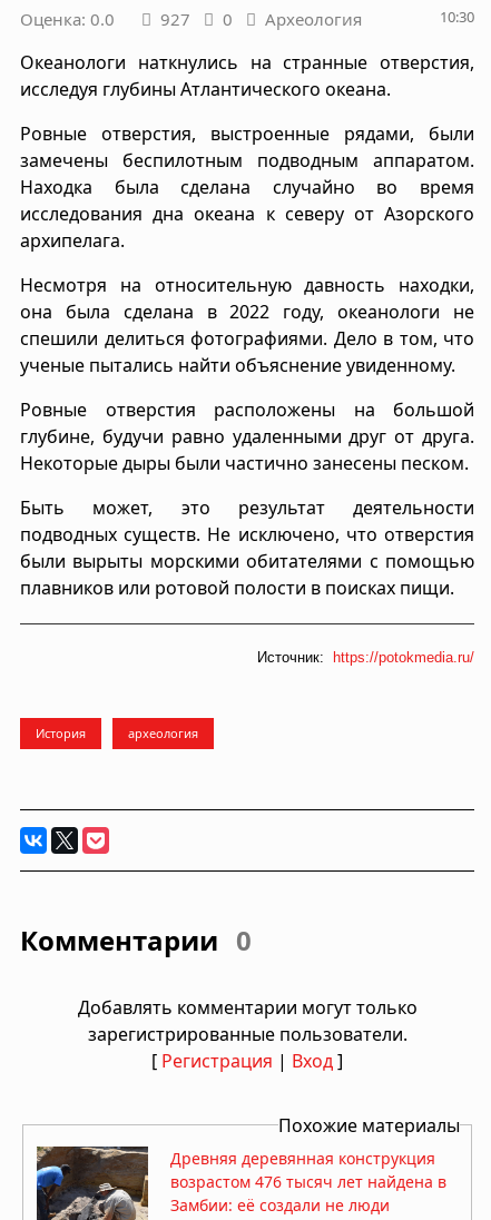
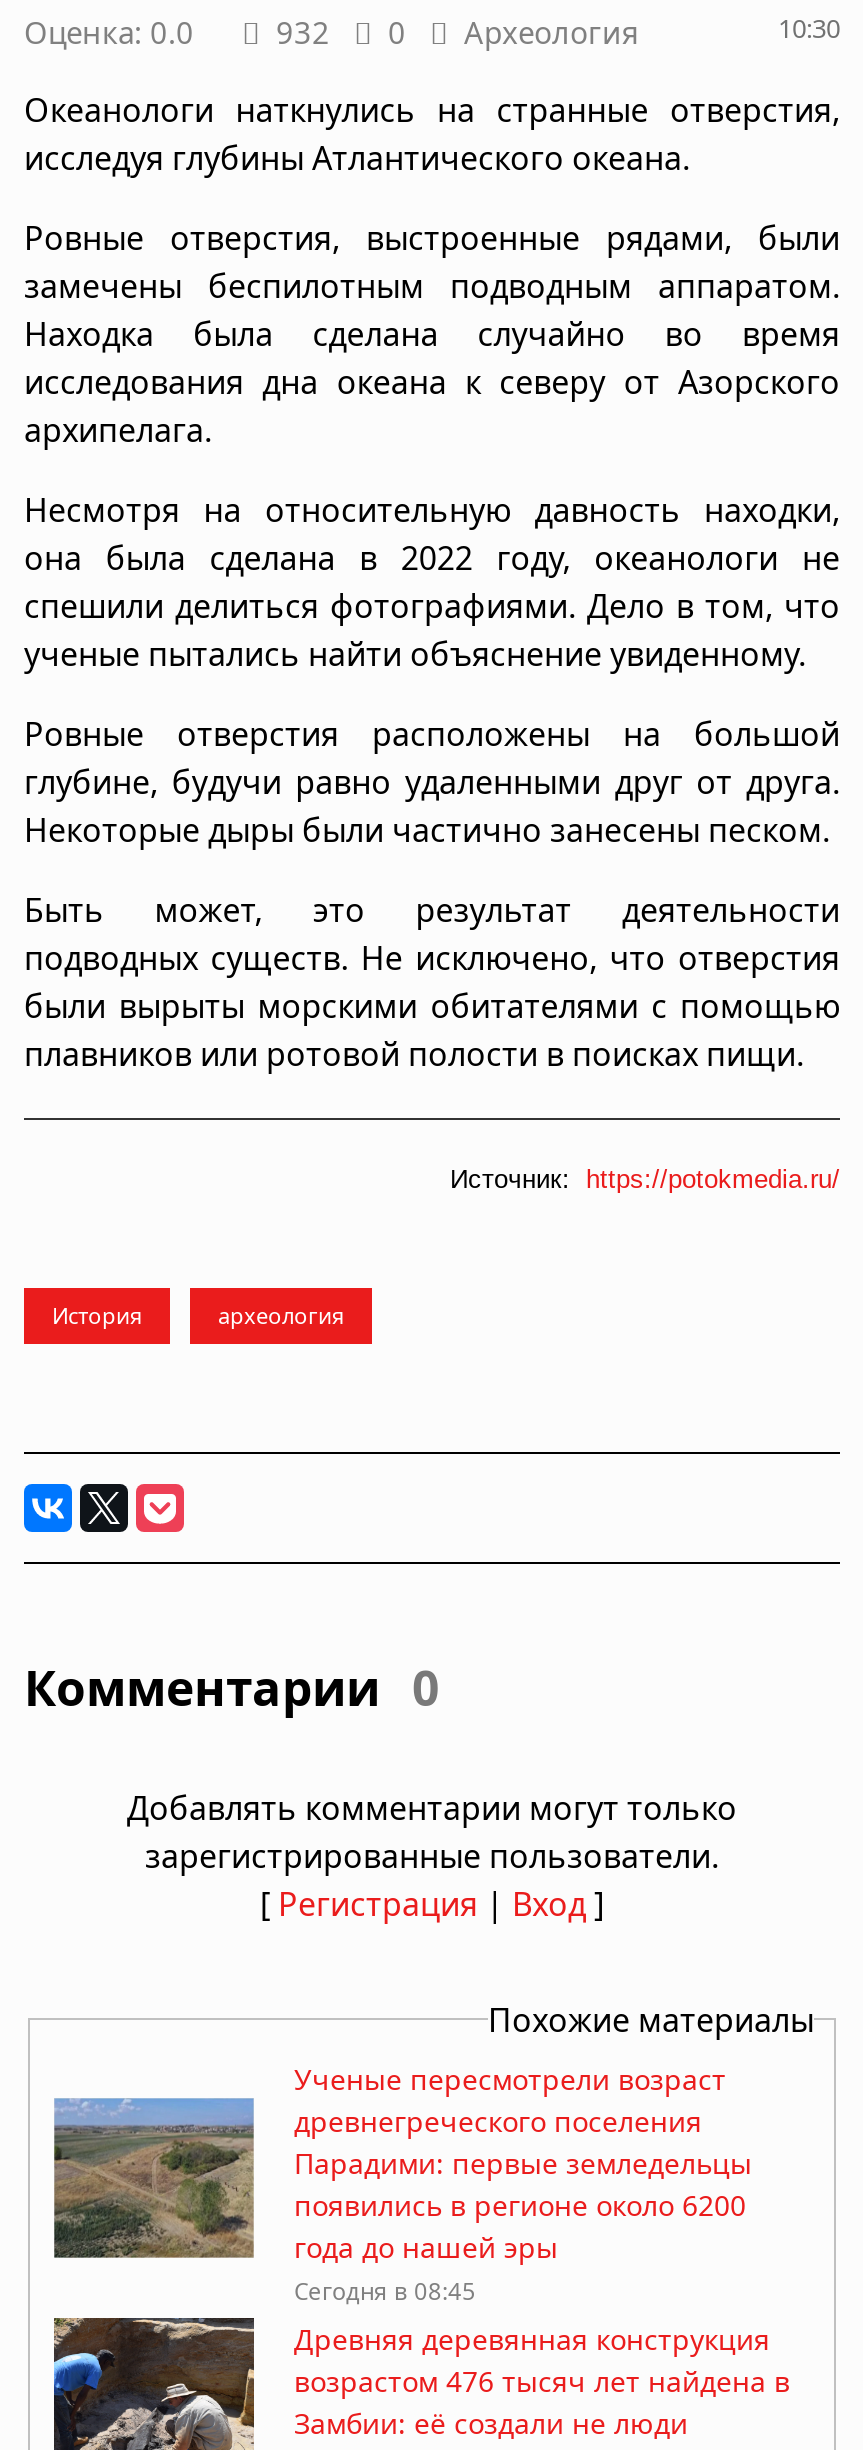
[20,8,362,30] Оценка: 0.0 927 0 Археология -> [24,12,638,52] Оценка: 0.0 932 0 Археология
none -> [52,2061,752,2307] [image] | Ученые пересмотрели возраст | древнегреческого поселения | Парадими: первые земледельцы | появились в регионе около 6200 | года до нашей эры | Сегодня в 08:45

